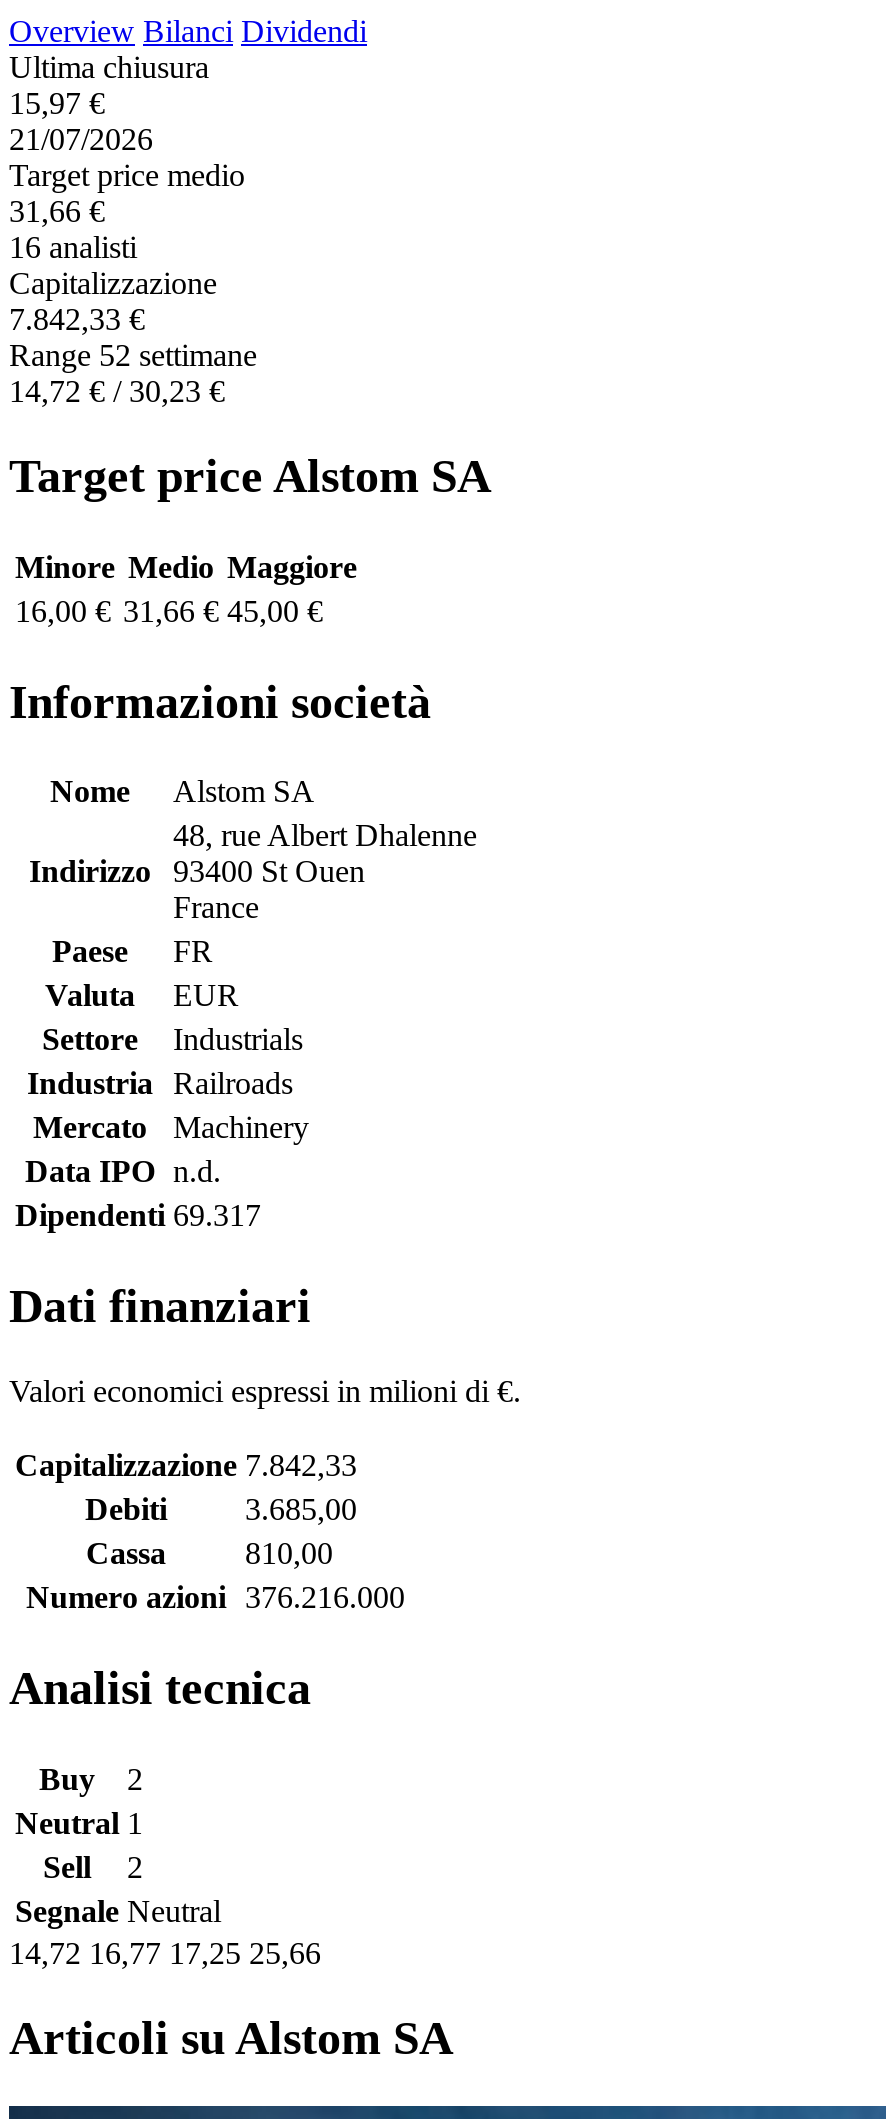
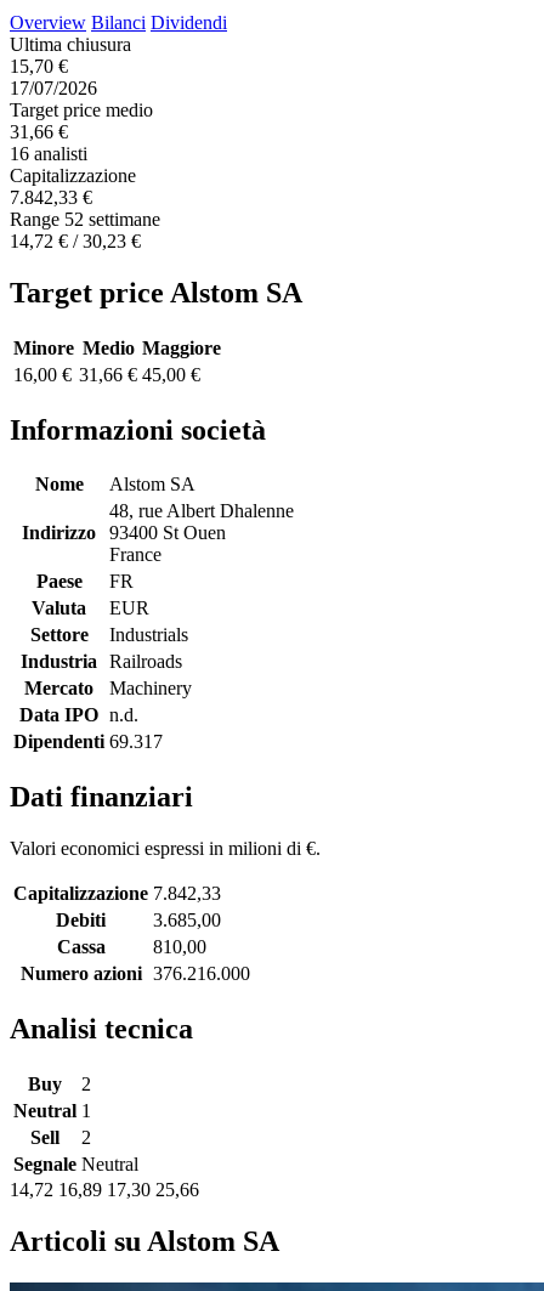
[9,86,105,120] 15,97 € -> [10,56,68,76] 15,70 €
[9,122,153,156] 21/07/2026 -> [10,77,97,98] 17/07/2026
[9,1936,321,1970] 14,72 16,77 17,25 25,66 -> [10,1179,199,1200] 14,72 16,89 17,30 25,66

